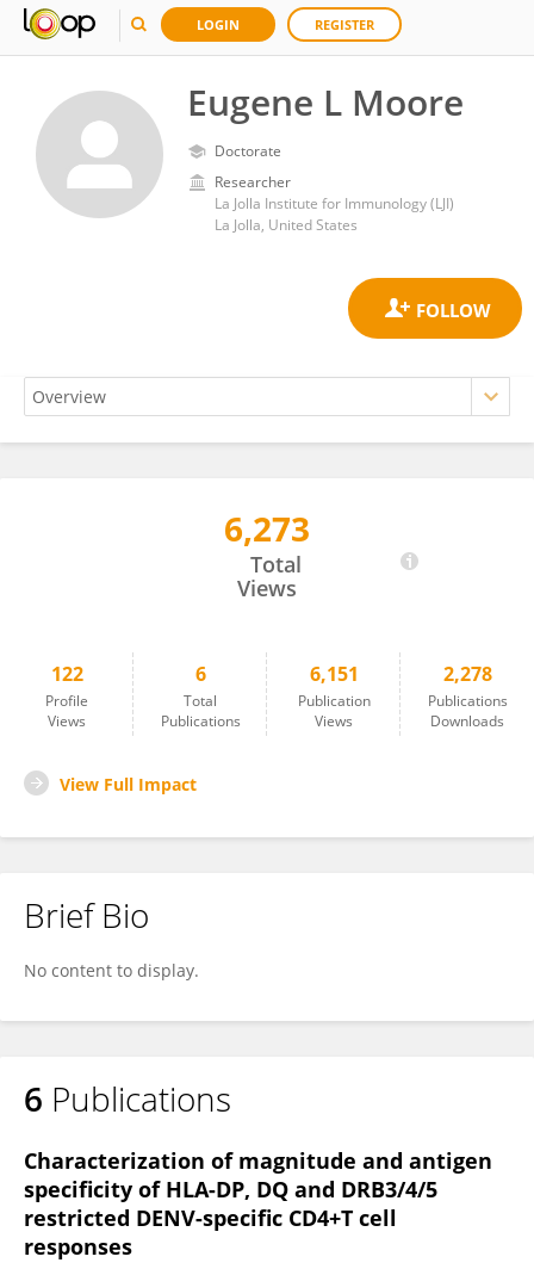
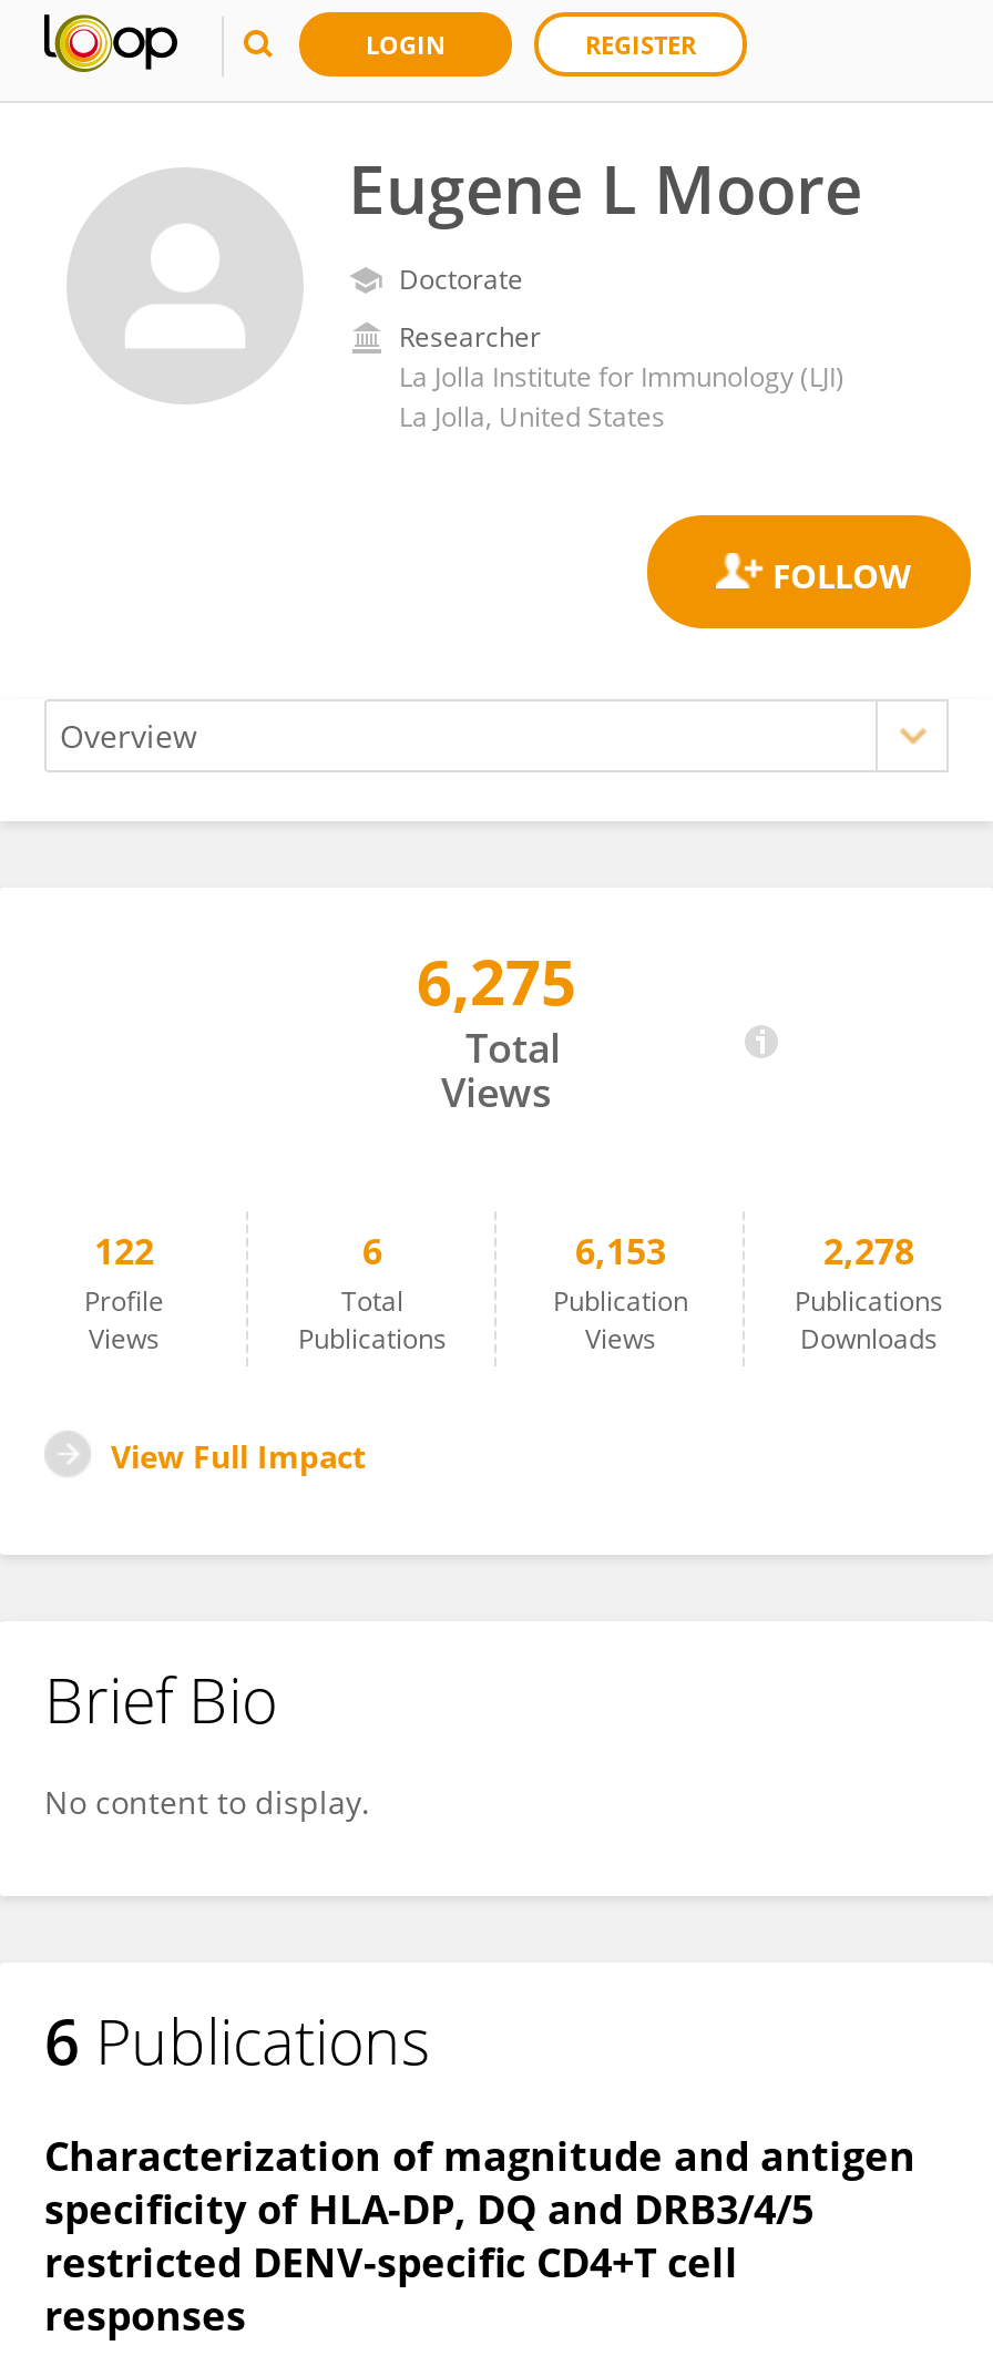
[224,506,310,551] 6,273 -> [417,939,576,1023] 6,275
[309,661,358,687] 6,151 -> [575,1227,666,1276] 6,153

